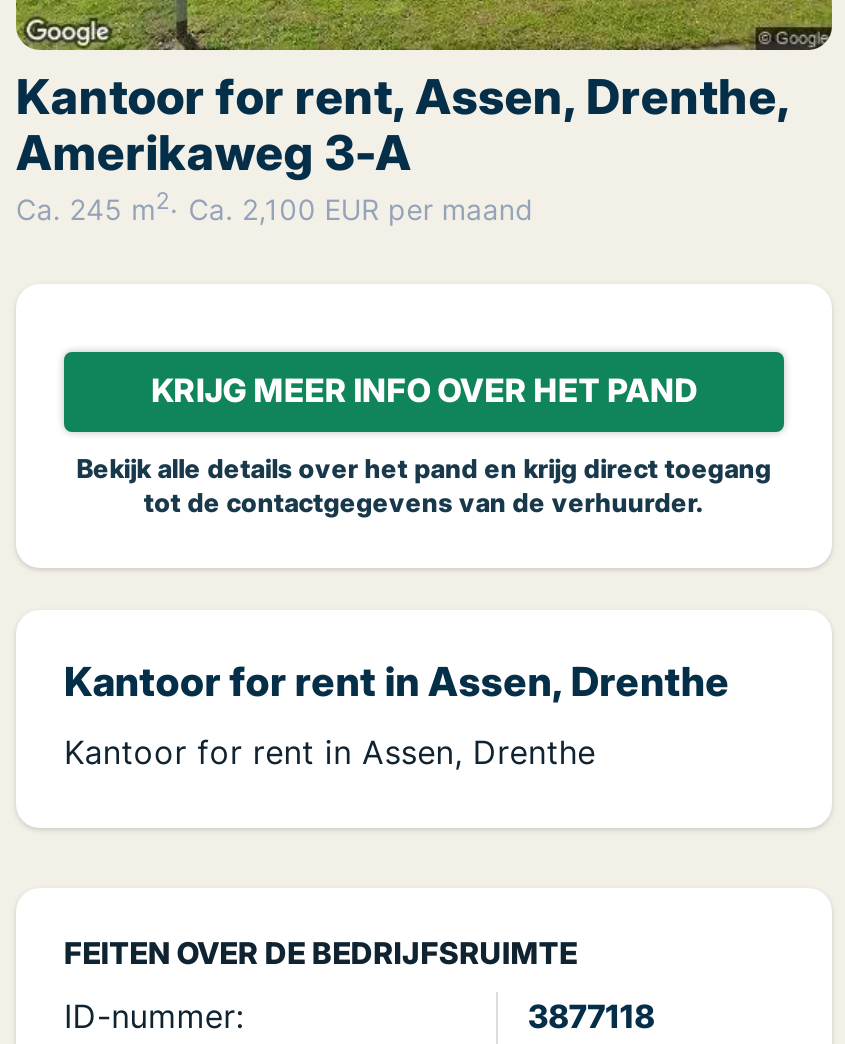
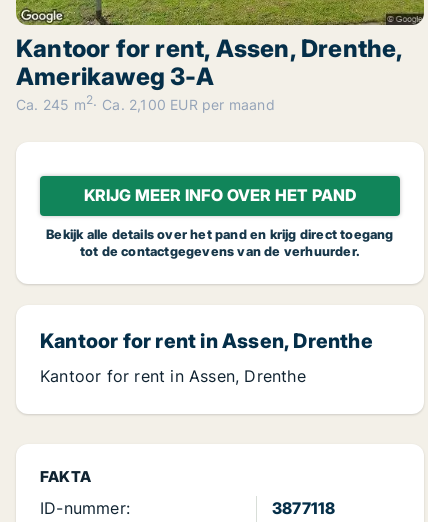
[64,934,578,972] FEITEN OVER DE BEDRIJFSRUIMTE -> [40,467,91,486] FAKTA

